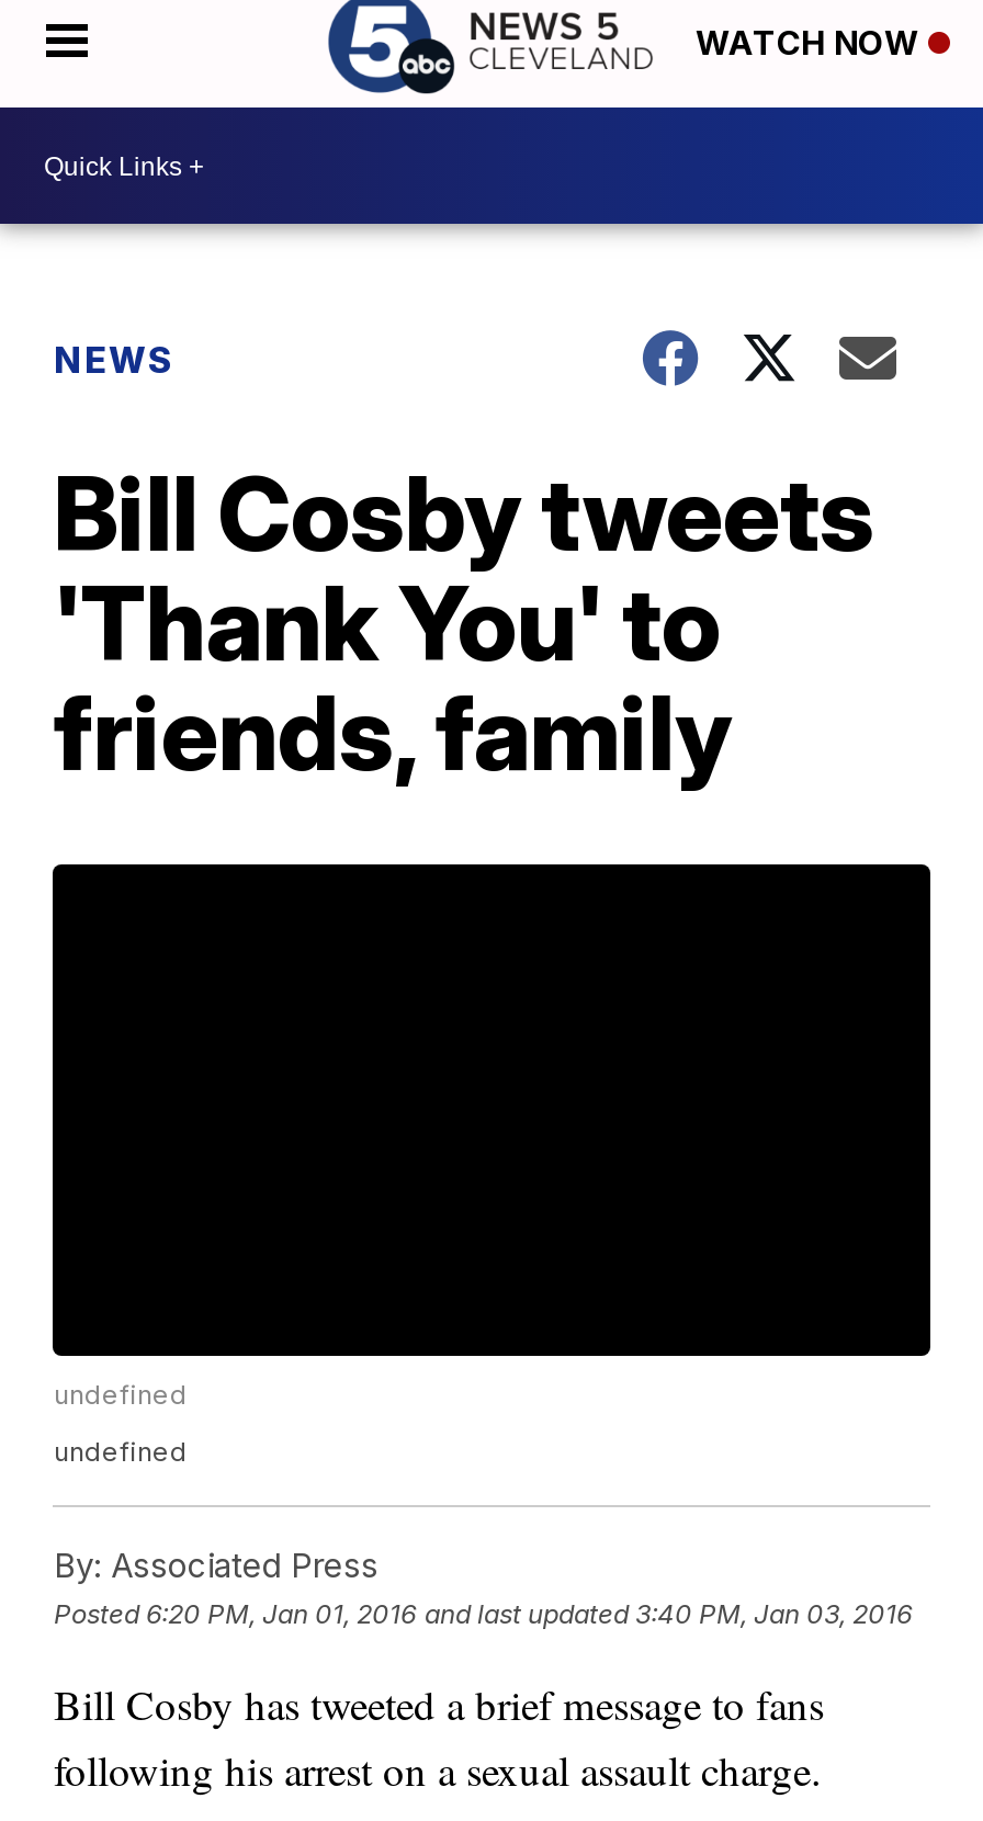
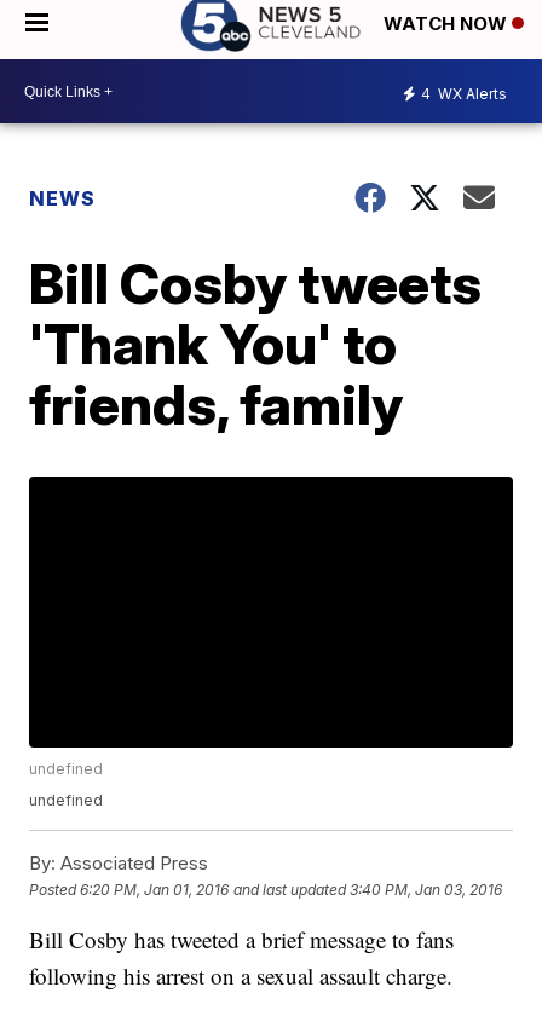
none -> [421,84,507,102] 4 WX Alerts

